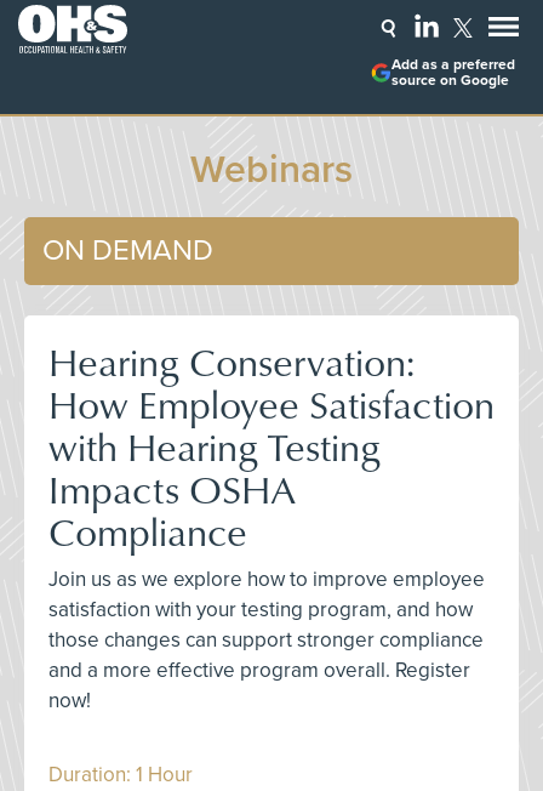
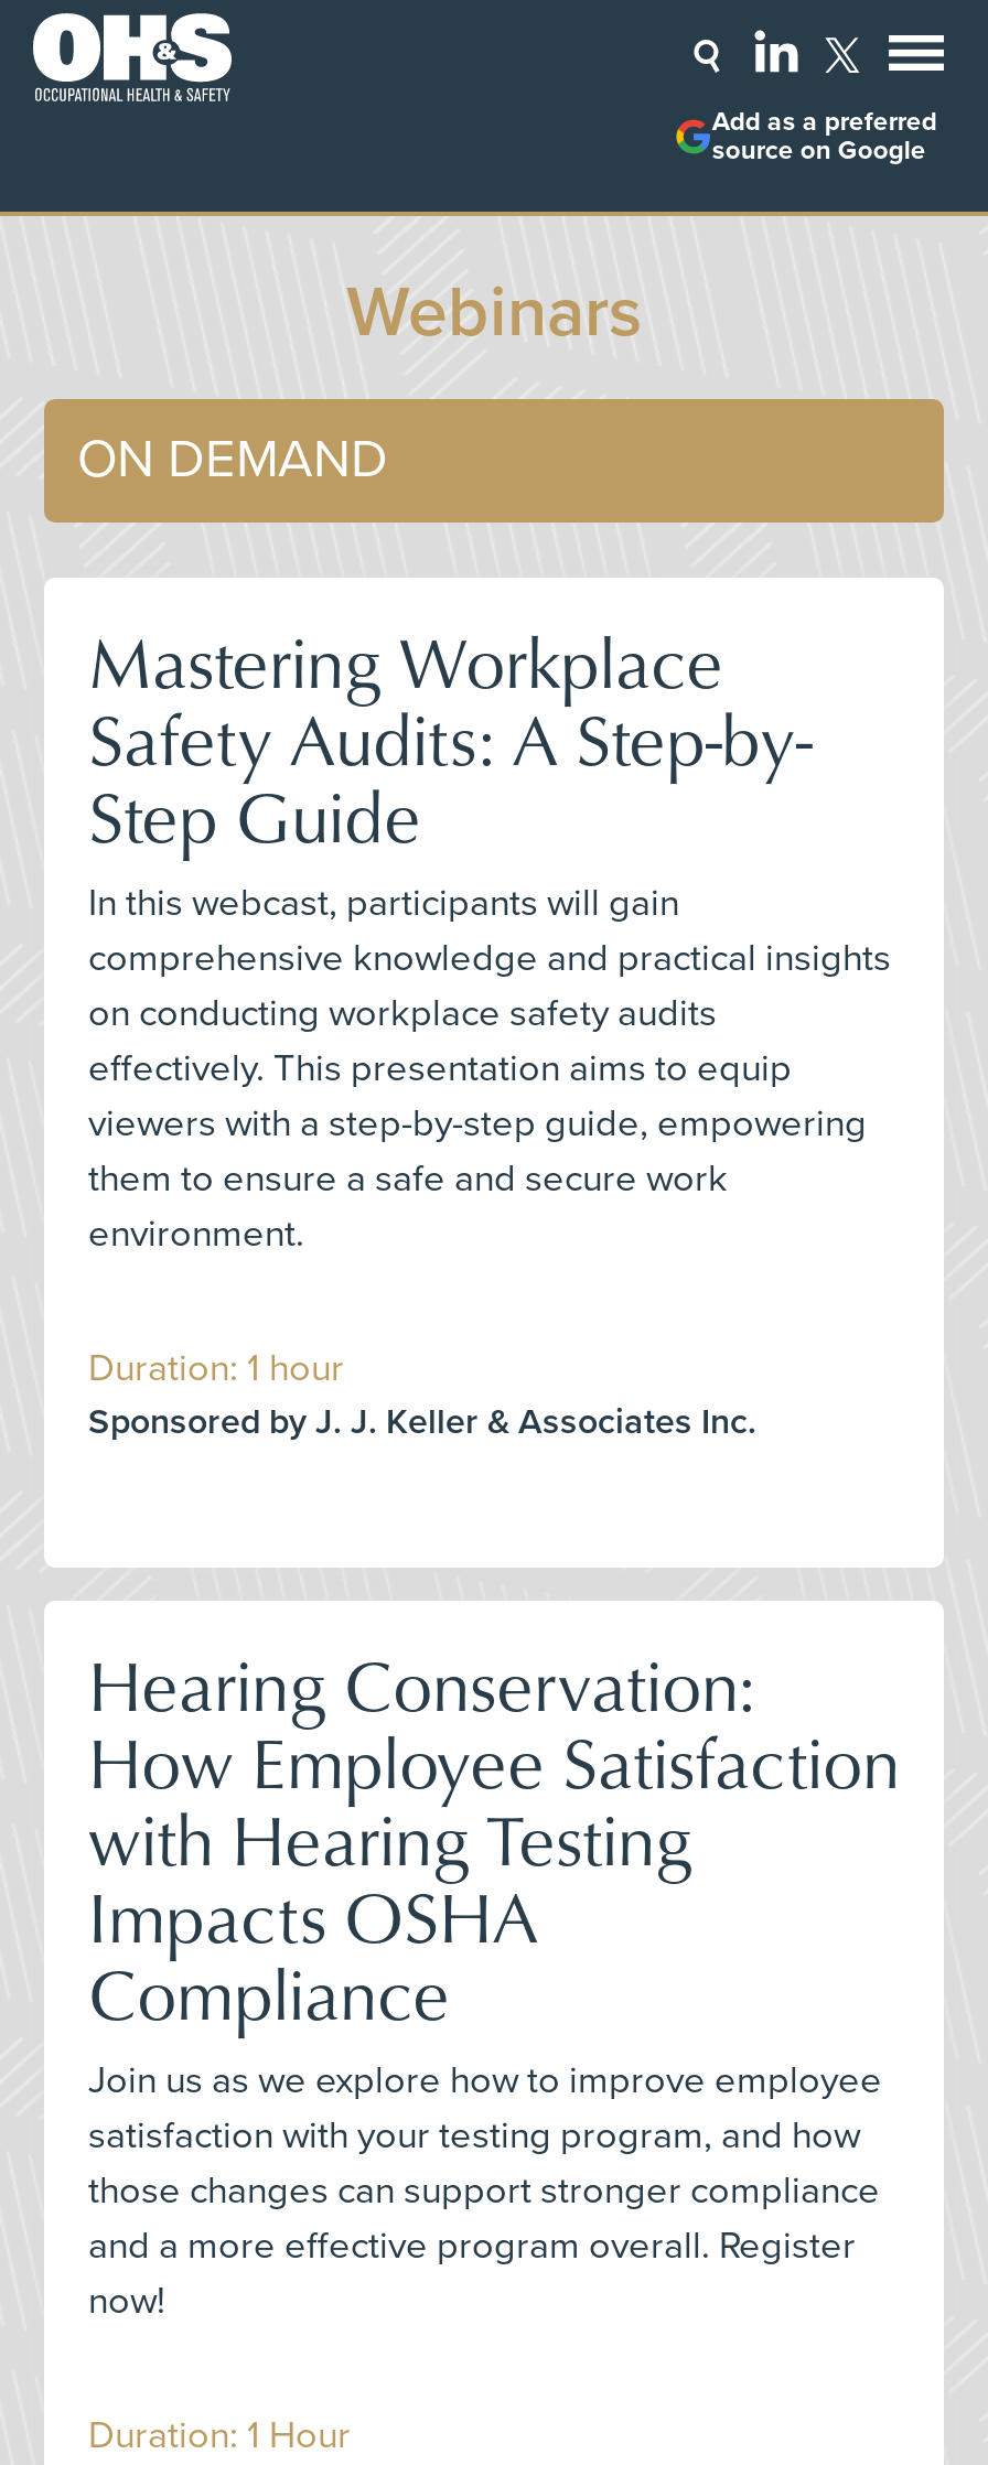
none -> [88,611,891,1444] Mastering Workplace | Safety Audits: A Step-by- | Step Guide | In this webcast, participants will gain | comprehensive knowledge and practical insights | on conducting workplace safety audits | effectively. This presentation aims to equip | viewers with a step-by-step guide, empowering | them to ensure a safe and secure work | environment. | Duration: 1 hour | Sponsored by J. J. Keller & Associates Inc.

